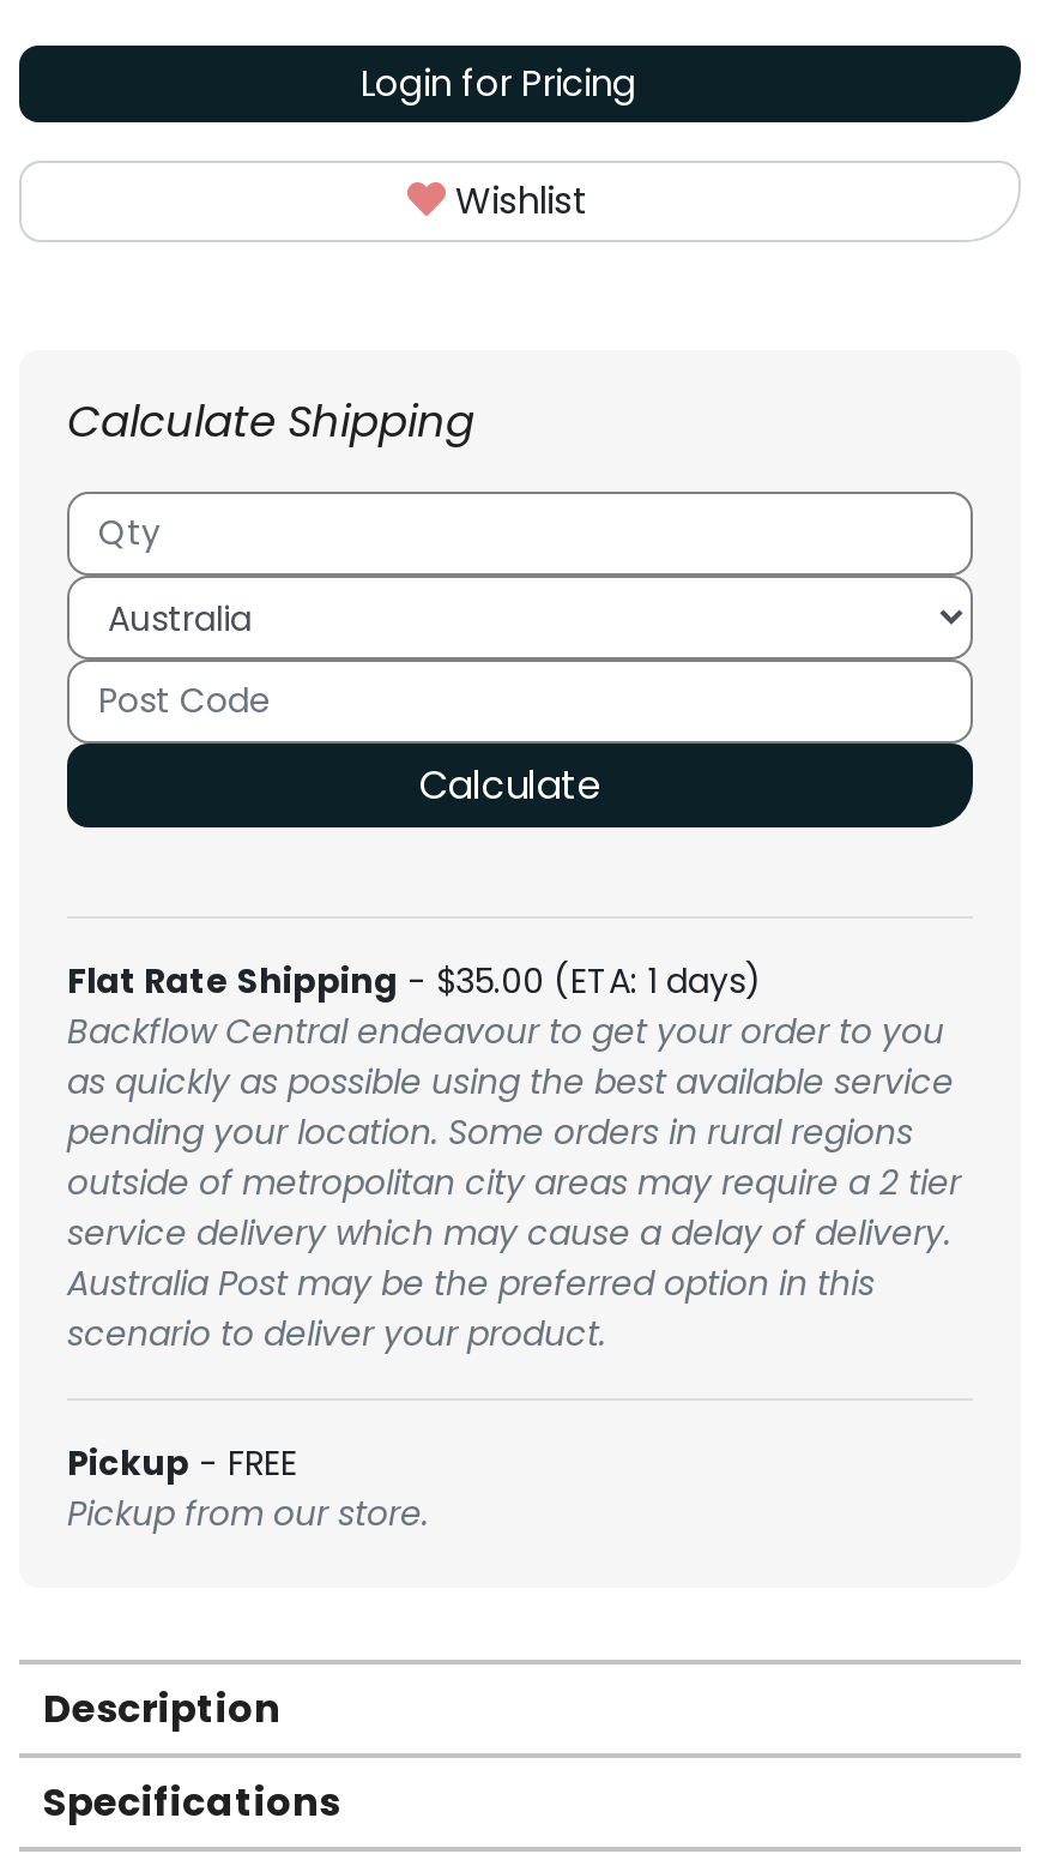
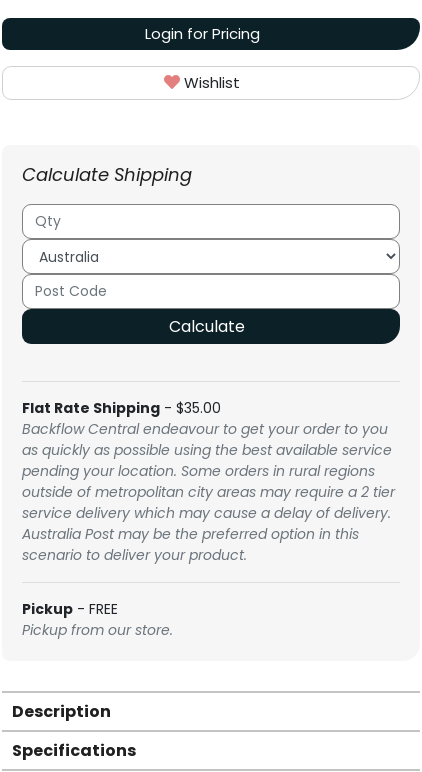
[67,957,762,1005] Flat Rate Shipping - $35.00 (ETA: 1 days) -> [22,398,221,418] Flat Rate Shipping - $35.00

